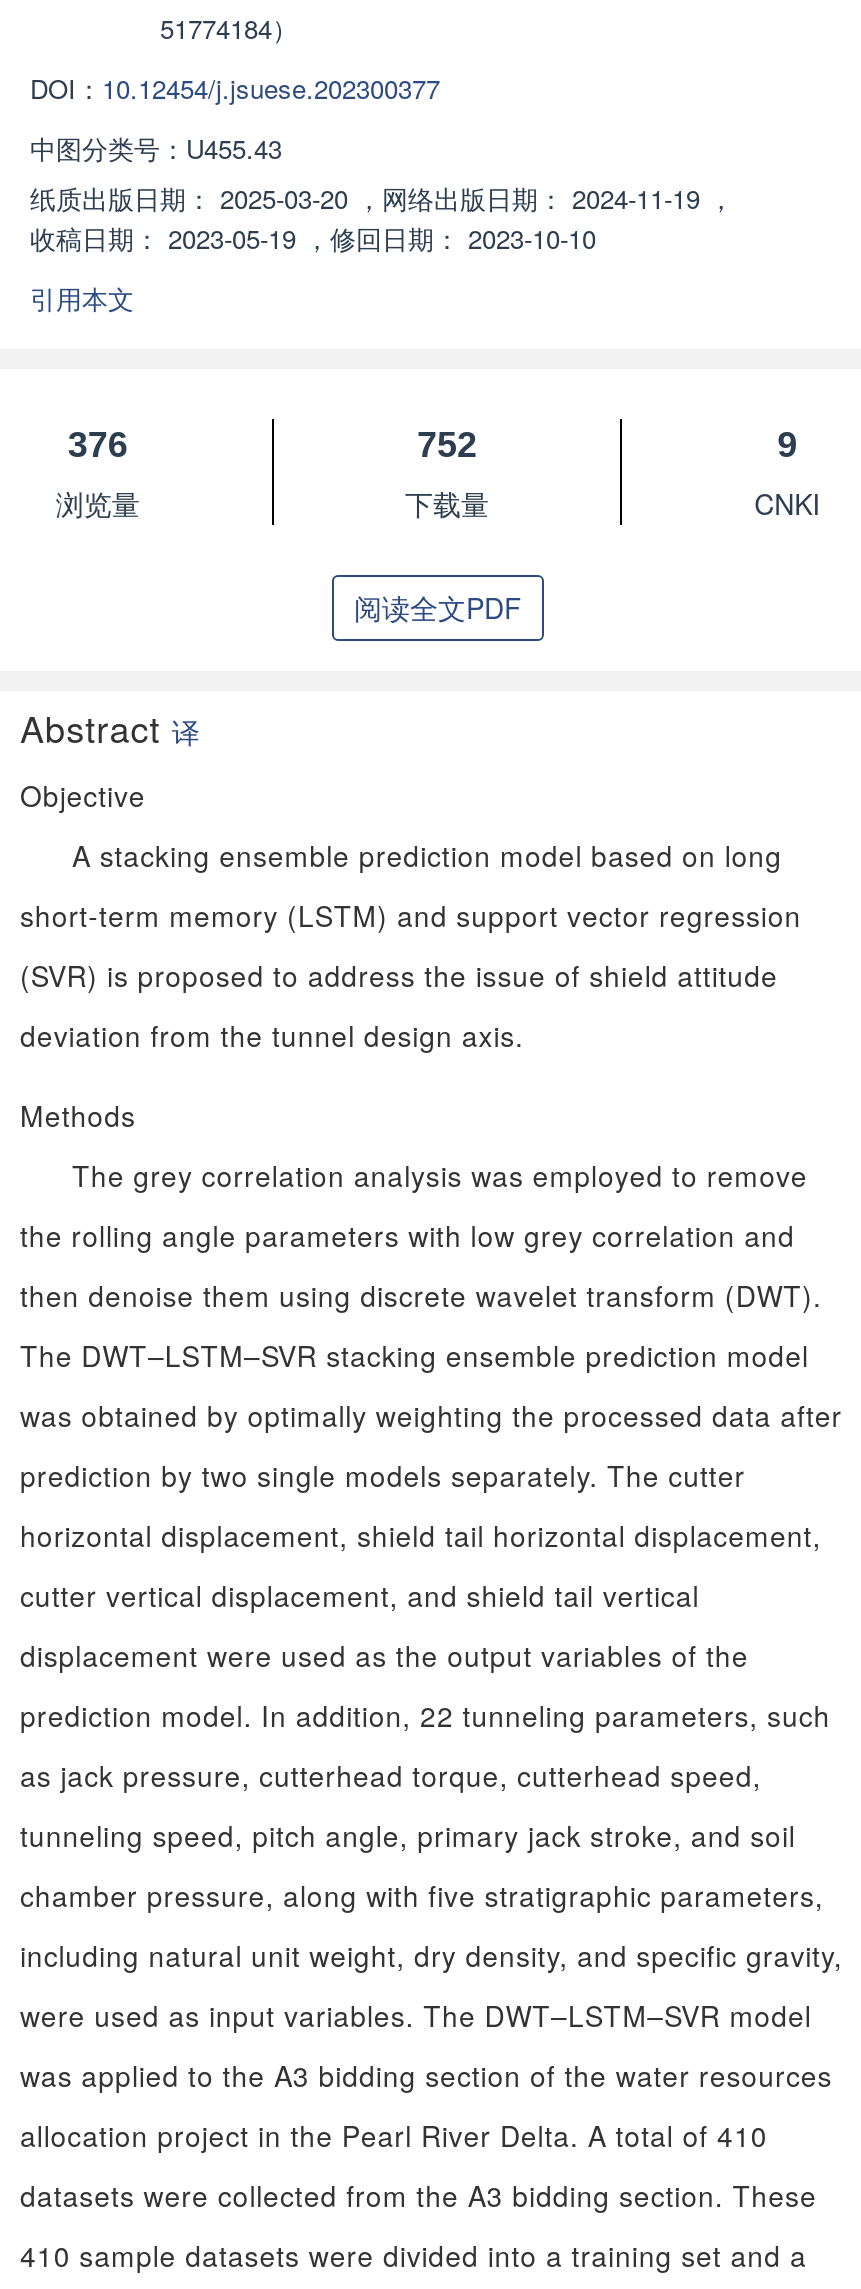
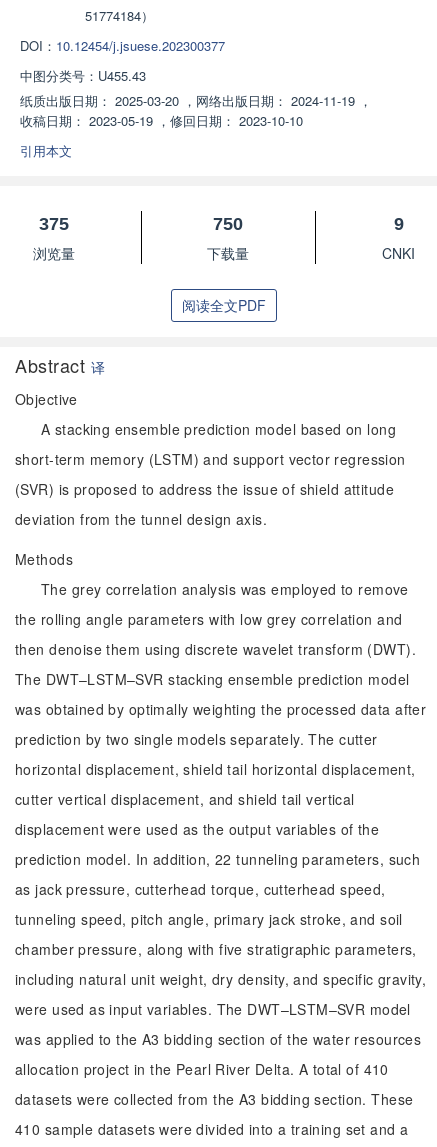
[68,425,128,465] 376 -> [39,214,69,234] 375
[417,425,477,465] 752 -> [213,214,243,234] 750

